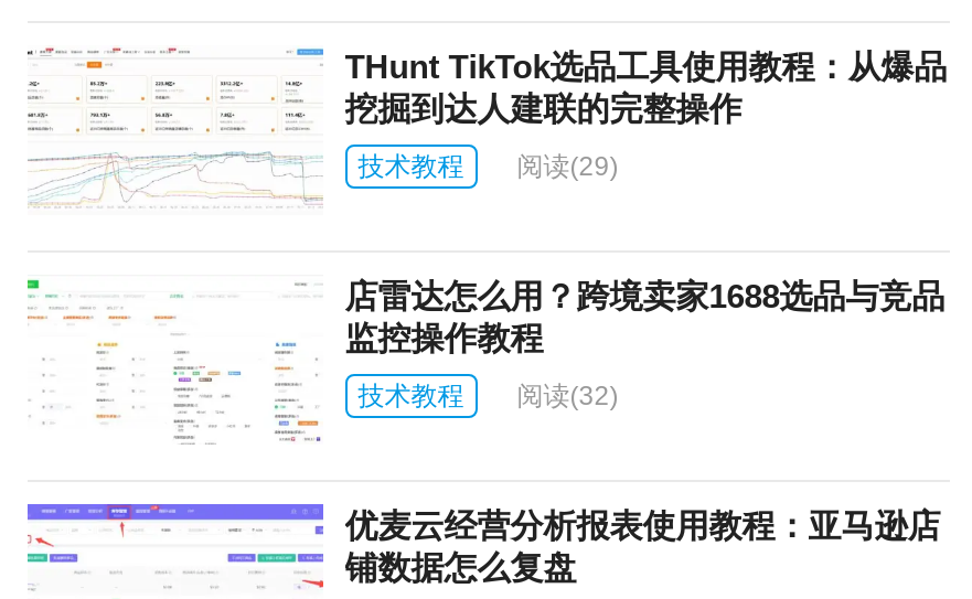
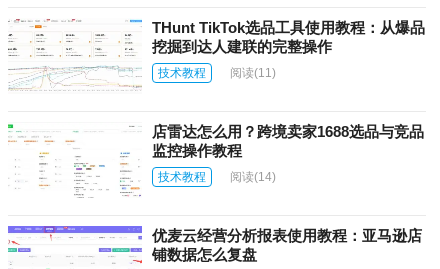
[358,150,619,181] 技术教程 阅读(29) -> [158,65,276,79] 技术教程 阅读(11)
[358,379,619,410] 技术教程 阅读(32) -> [158,169,276,183] 技术教程 阅读(14)

